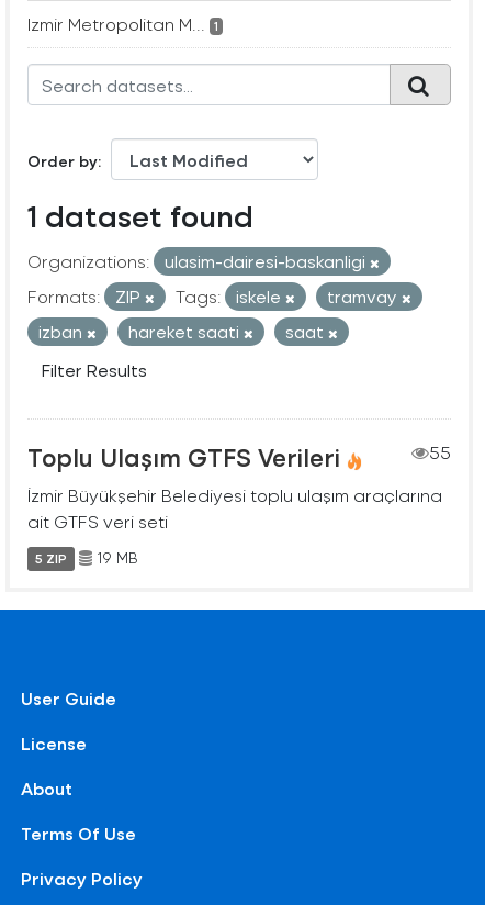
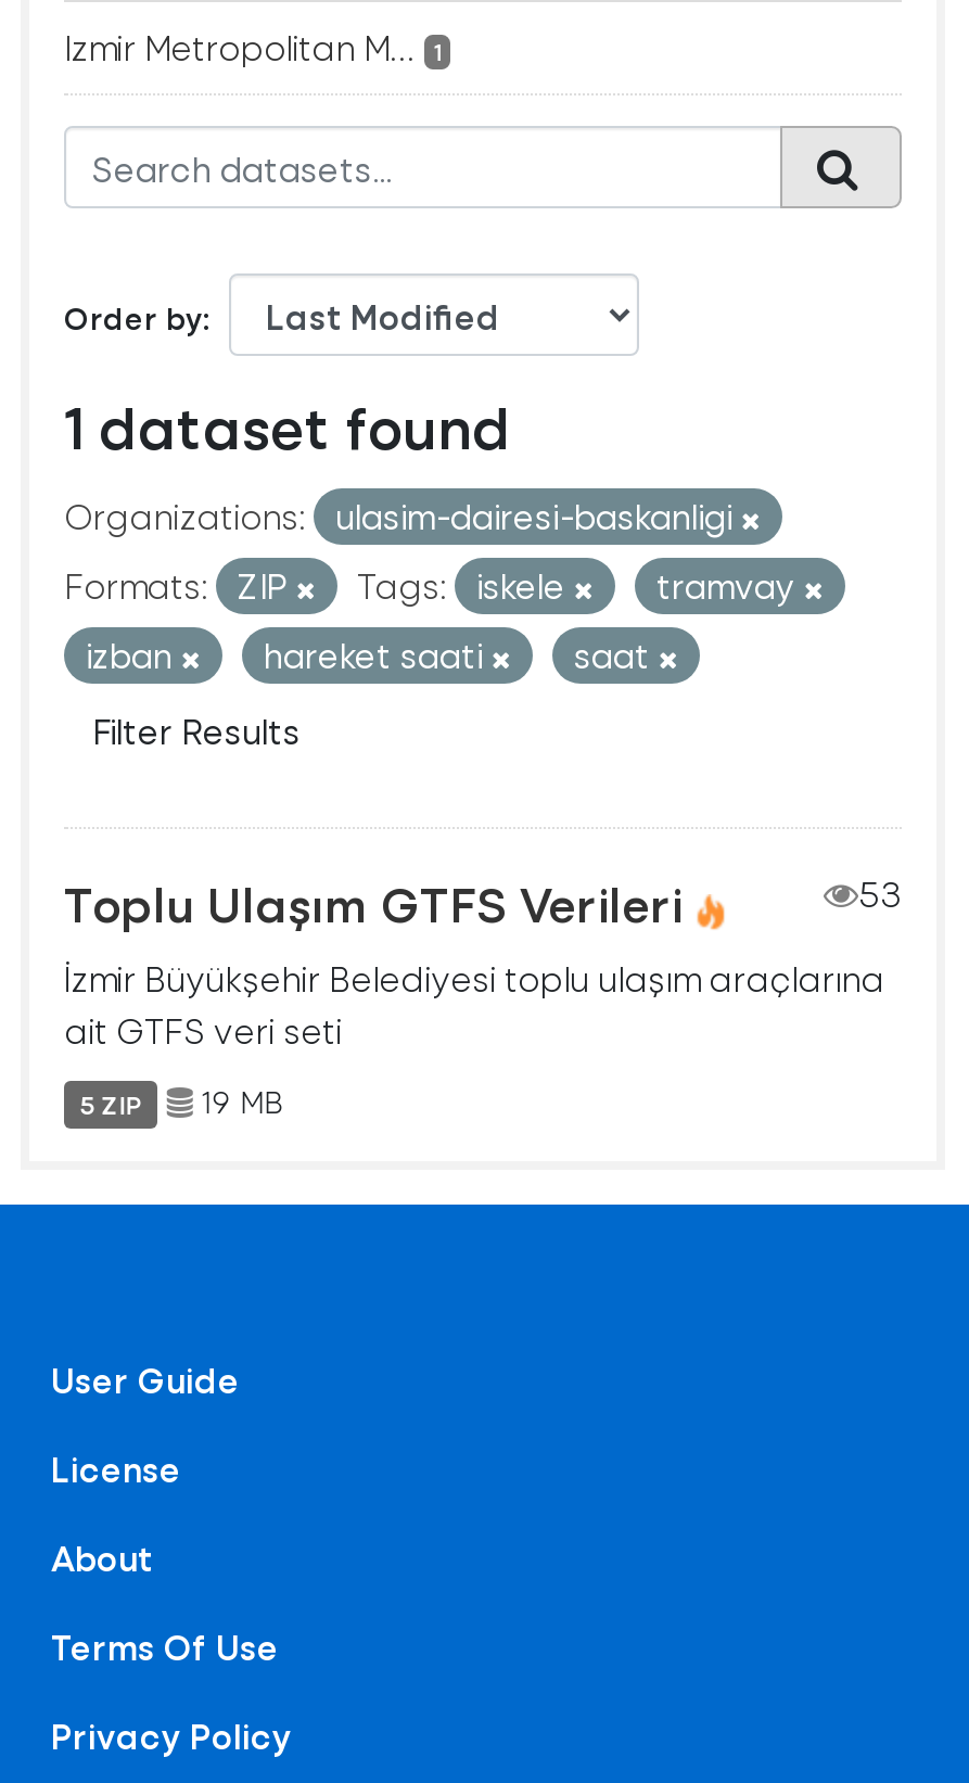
[429,441,451,464] 55 -> [858,871,902,917] 53

